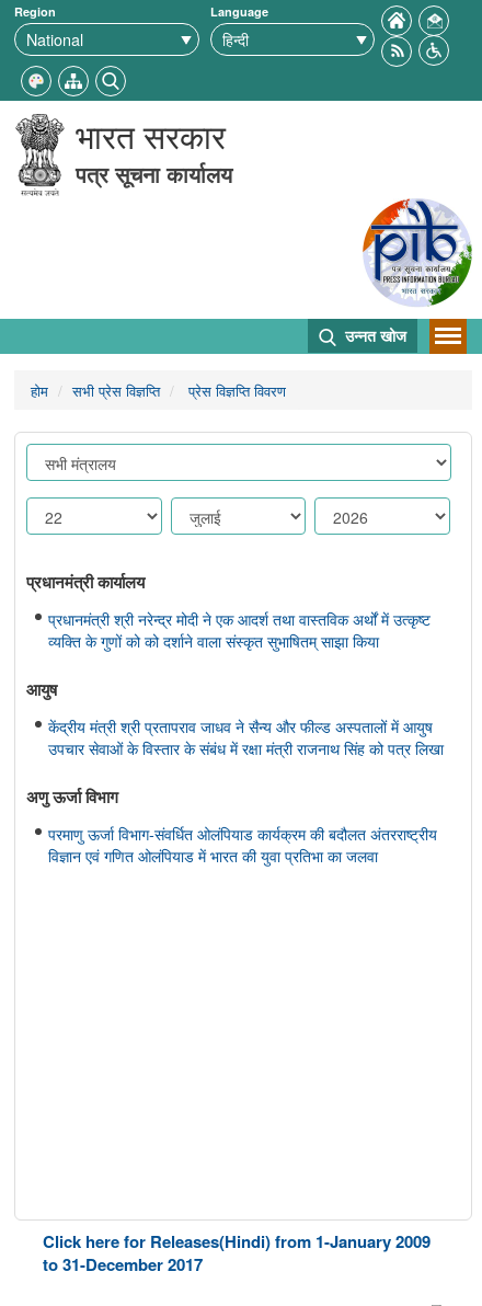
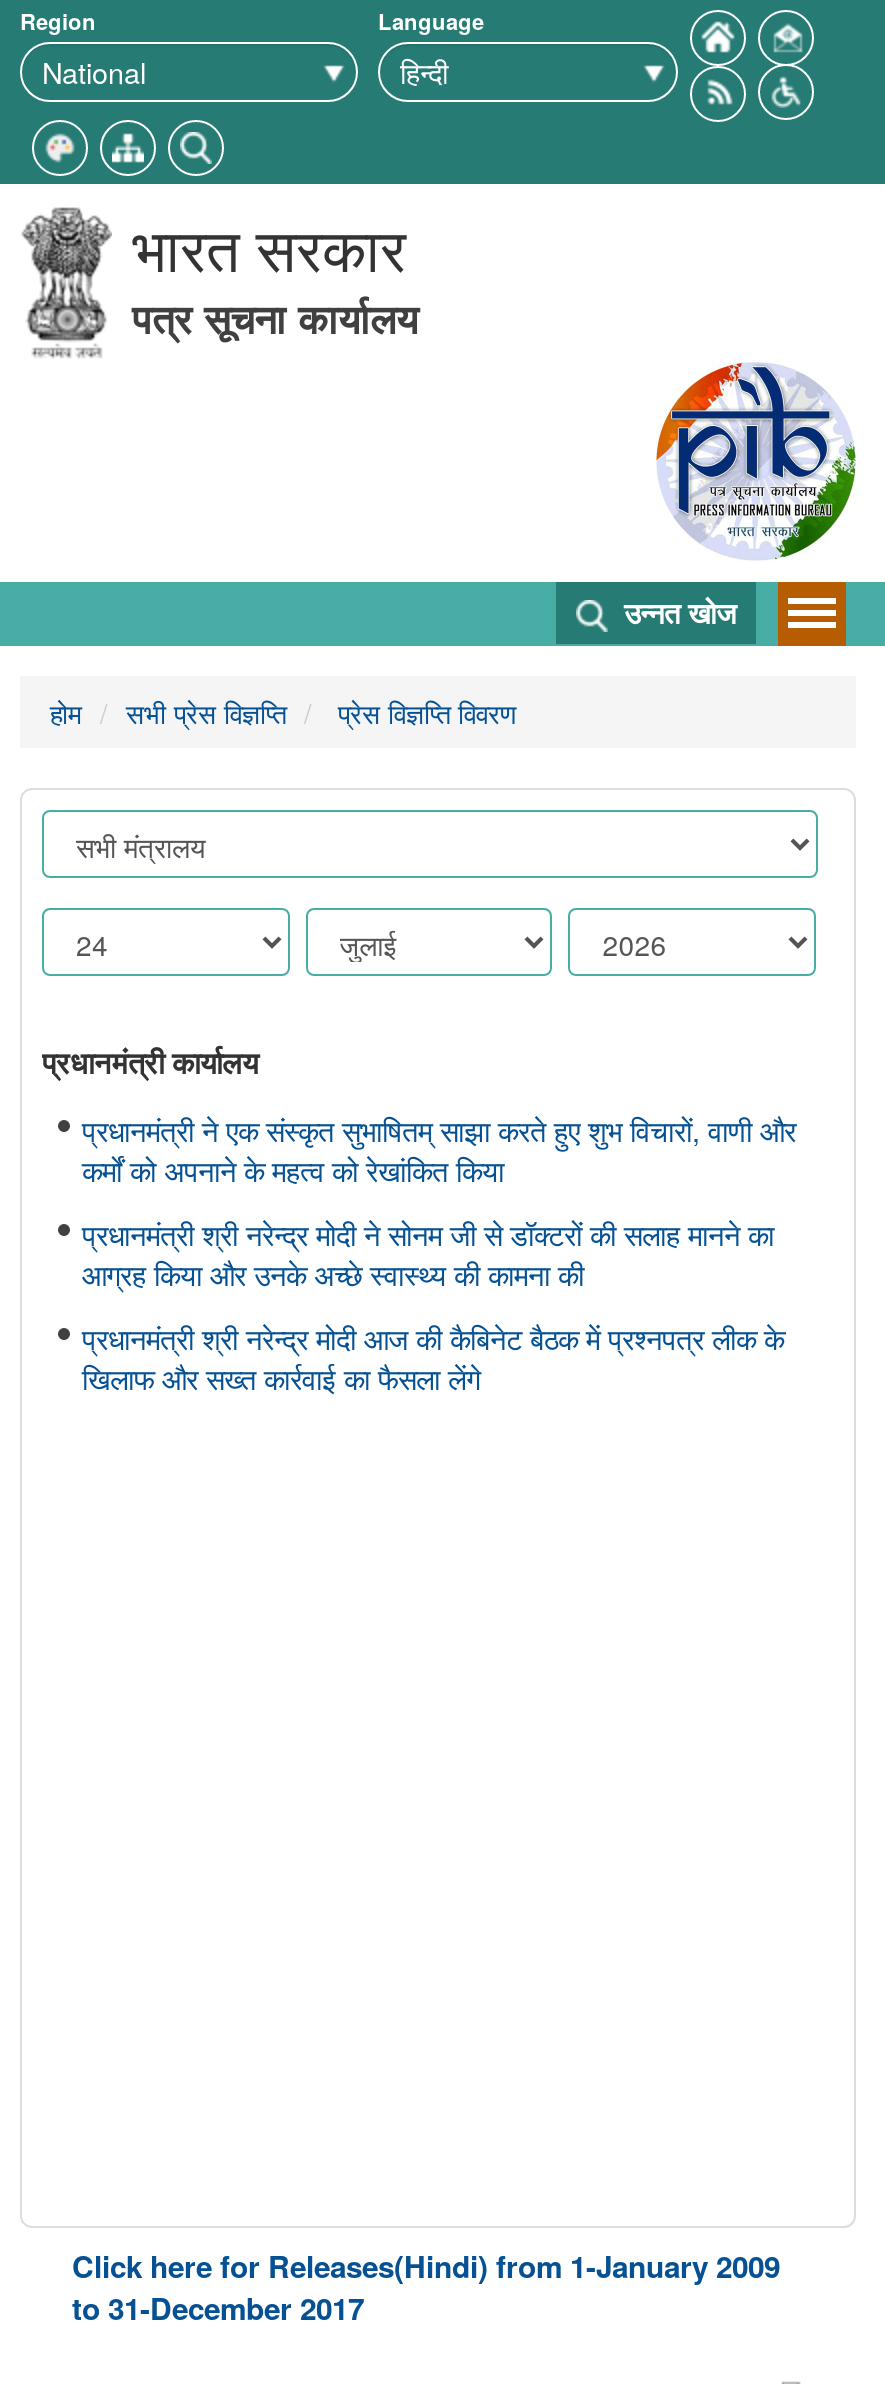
[26,607,444,867] प्रधानमंत्री श्री नरेन्द्र मोदी ने एक आदर्श तथा वास्तविक अर्थों में उत्कृष्ट | व्यक्ति के गुणों को को दर्शाने वाला संस्कृत सुभाषितम् साझा किया | आयुष | केंद्रीय मंत्री श्री प्रतापराव जाधव ने सैन्य और फील्ड अस्पतालों में आयुष | उपचार सेवाओं के विस्तार के संबंध में रक्षा मंत्री राजनाथ सिंह को पत्र लिखा | अणु ऊर्जा विभाग | परमाणु ऊर्जा विभाग-संवर्धित ओलंपियाड कार्यक्रम की बदौलत अंतरराष्ट्रीय | विज्ञान एवं गणित ओलंपियाड में भारत की युवा प्रतिभा का जलवा -> [82,1108,796,1398] प्रधानमंत्री ने एक संस्कृत सुभाषितम् साझा करते हुए शुभ विचारों, वाणी और | कर्मों को अपनाने के महत्व को रेखांकित किया | प्रधानमंत्री श्री नरेन्द्र मोदी ने सोनम जी से डॉक्टरों की सलाह मानने का | आग्रह किया और उनके अच्छे स्वास्थ्य की कामना की | प्रधानमंत्री श्री नरेन्द्र मोदी आज की कैबिनेट बैठक में प्रश्नपत्र लीक के | खिलाफ और सख्त कार्रवाई का फैसला लेंगे

